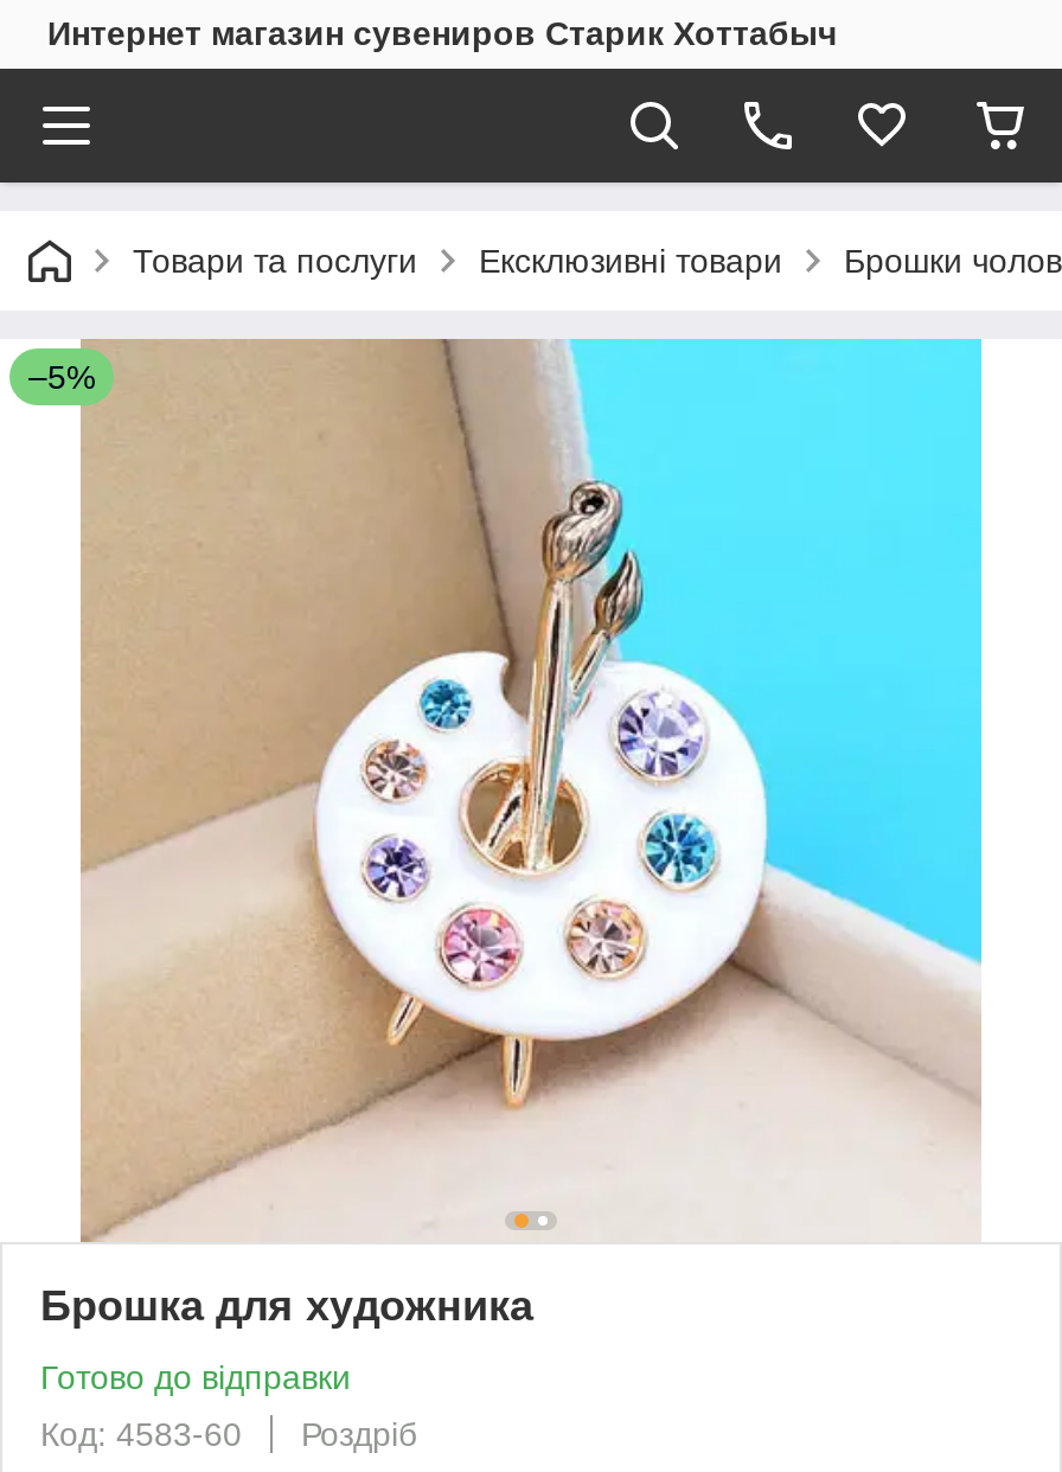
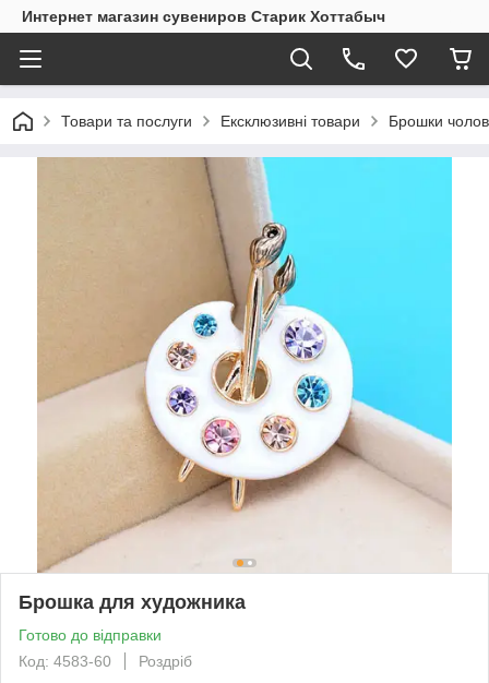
[28,358,95,396] –5% -> none

